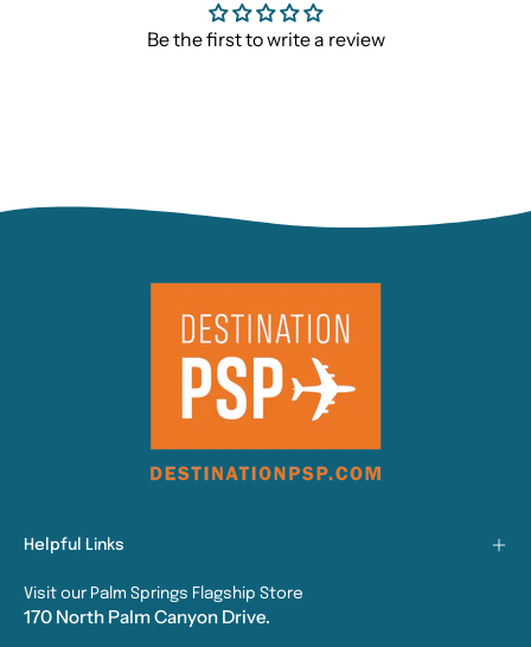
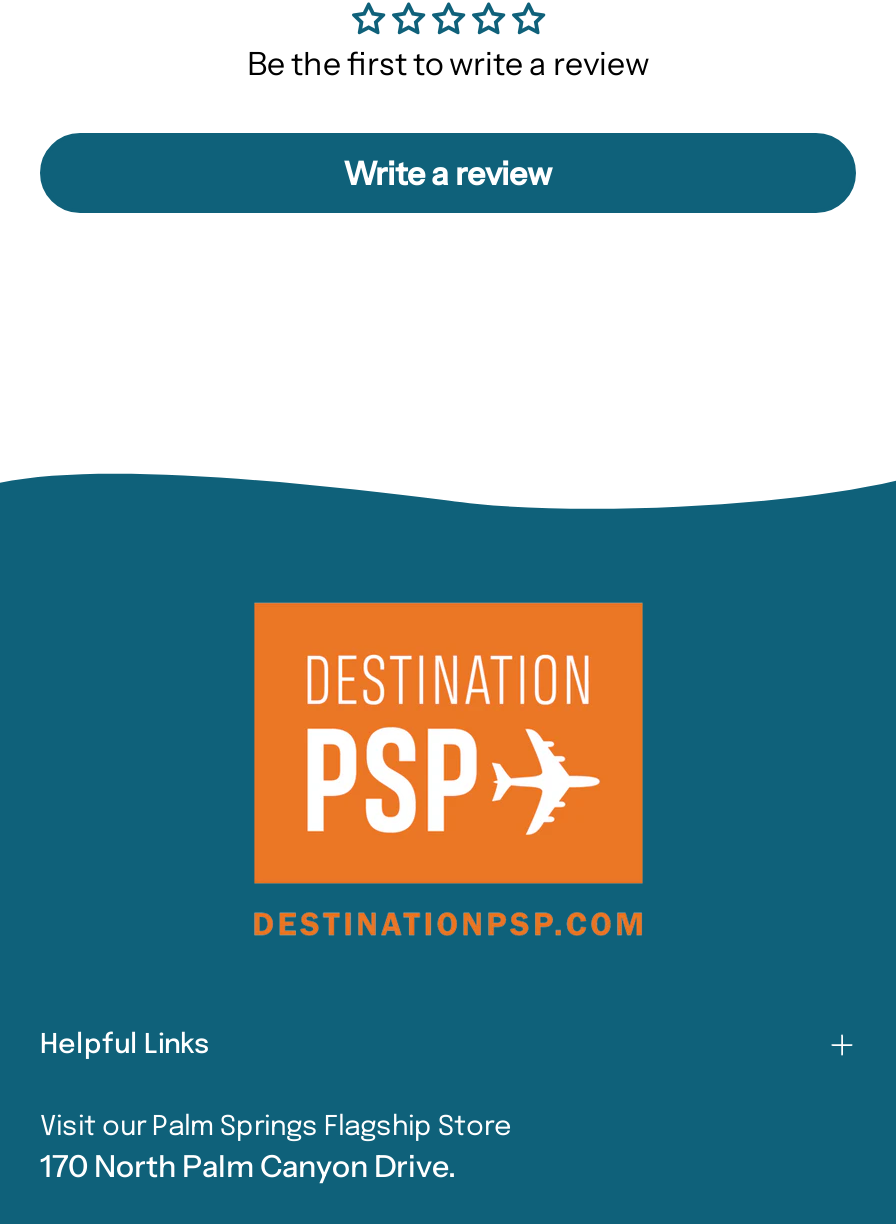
none -> [343,153,553,193] Write a review

